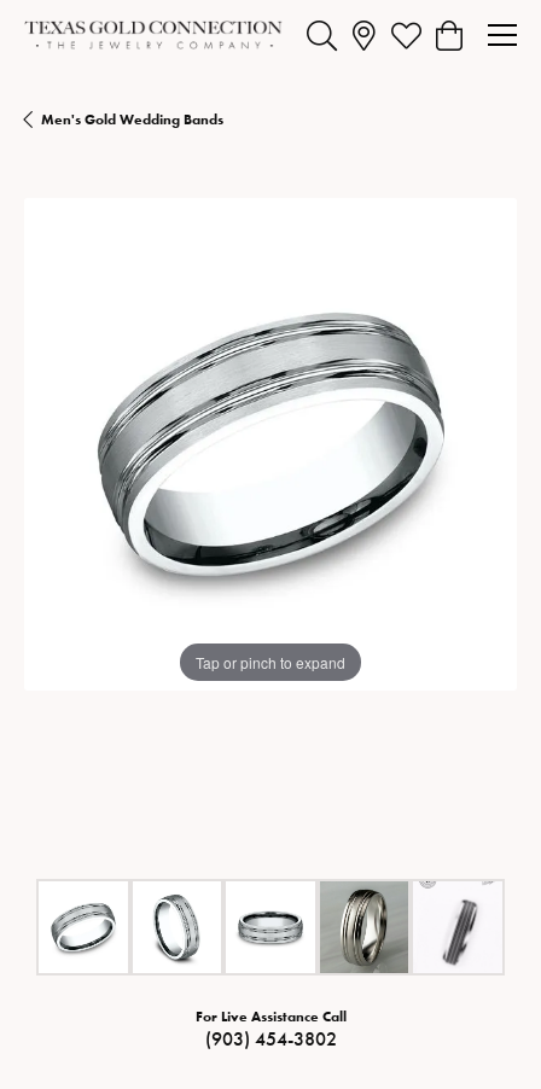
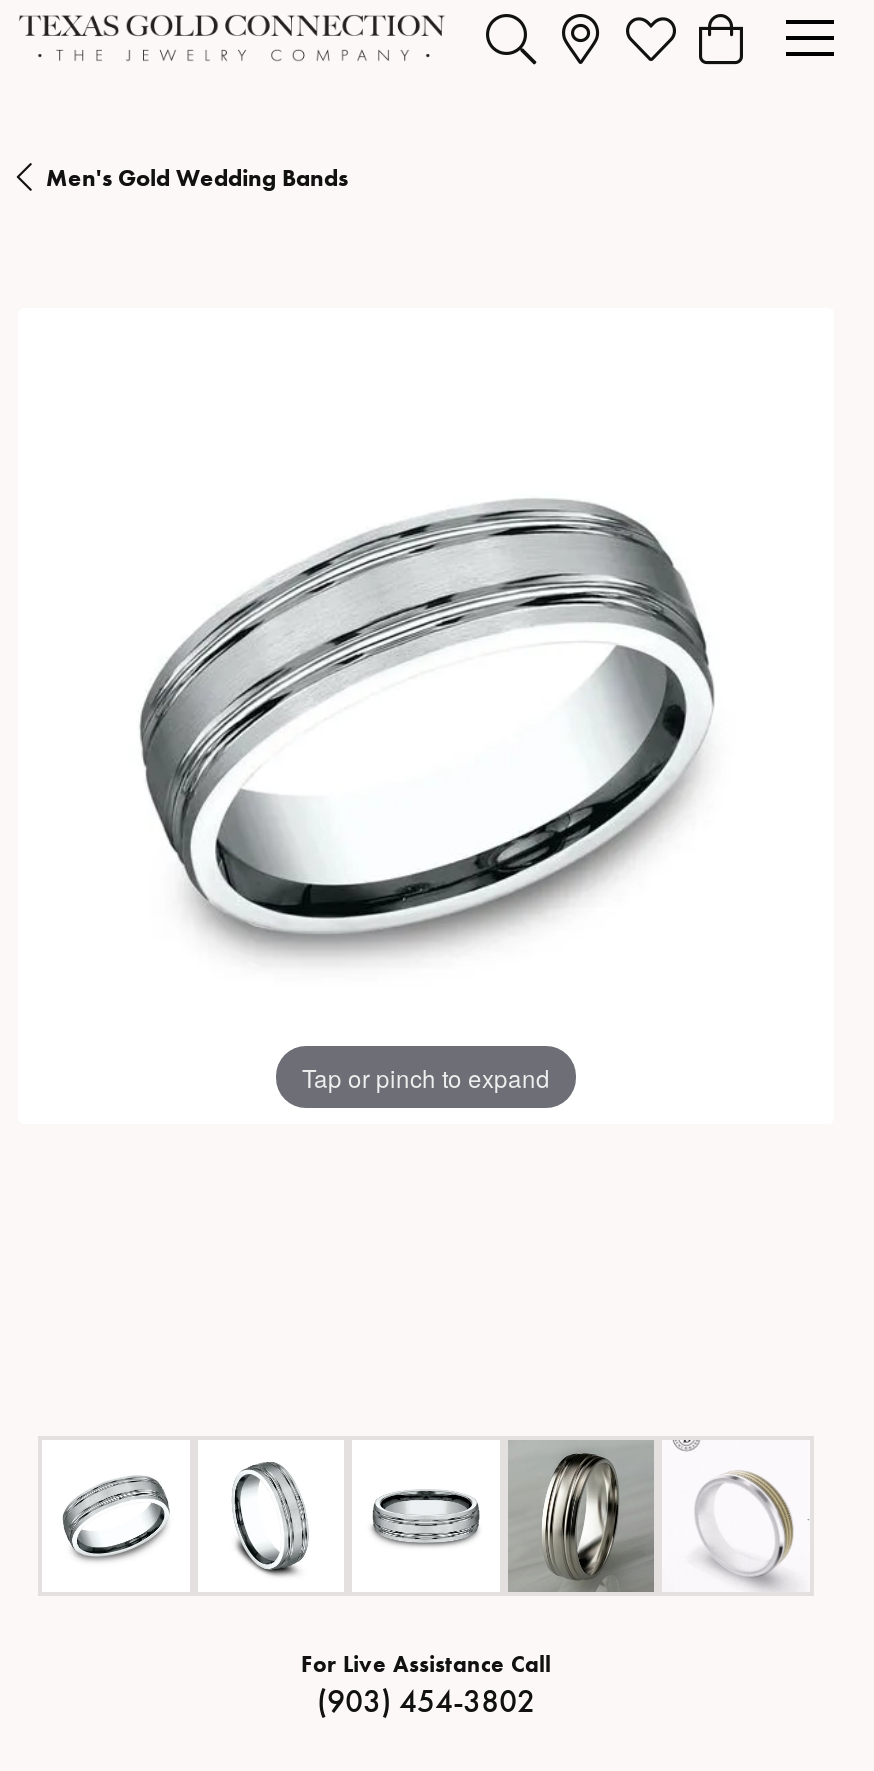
[434,899,493,972] [image] -> [694,1472,796,1590] [image]

